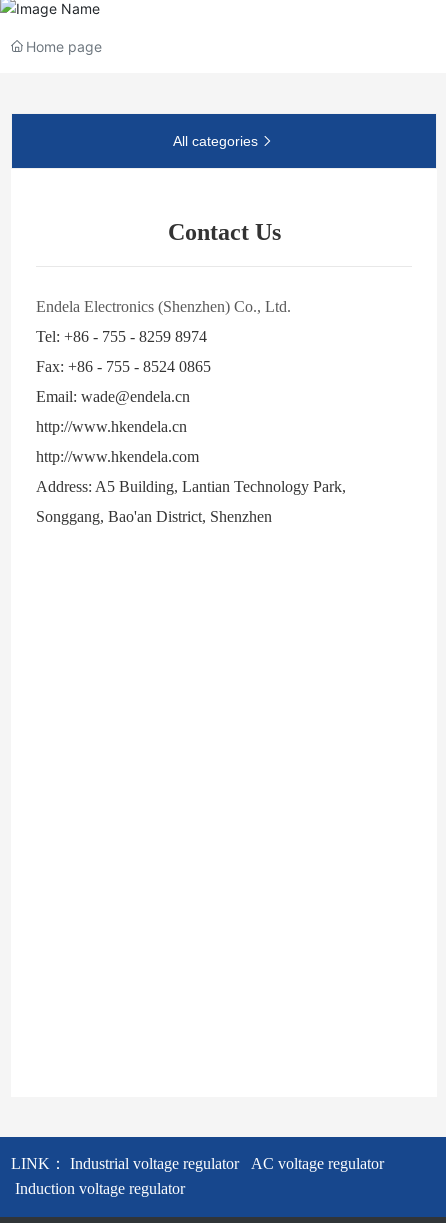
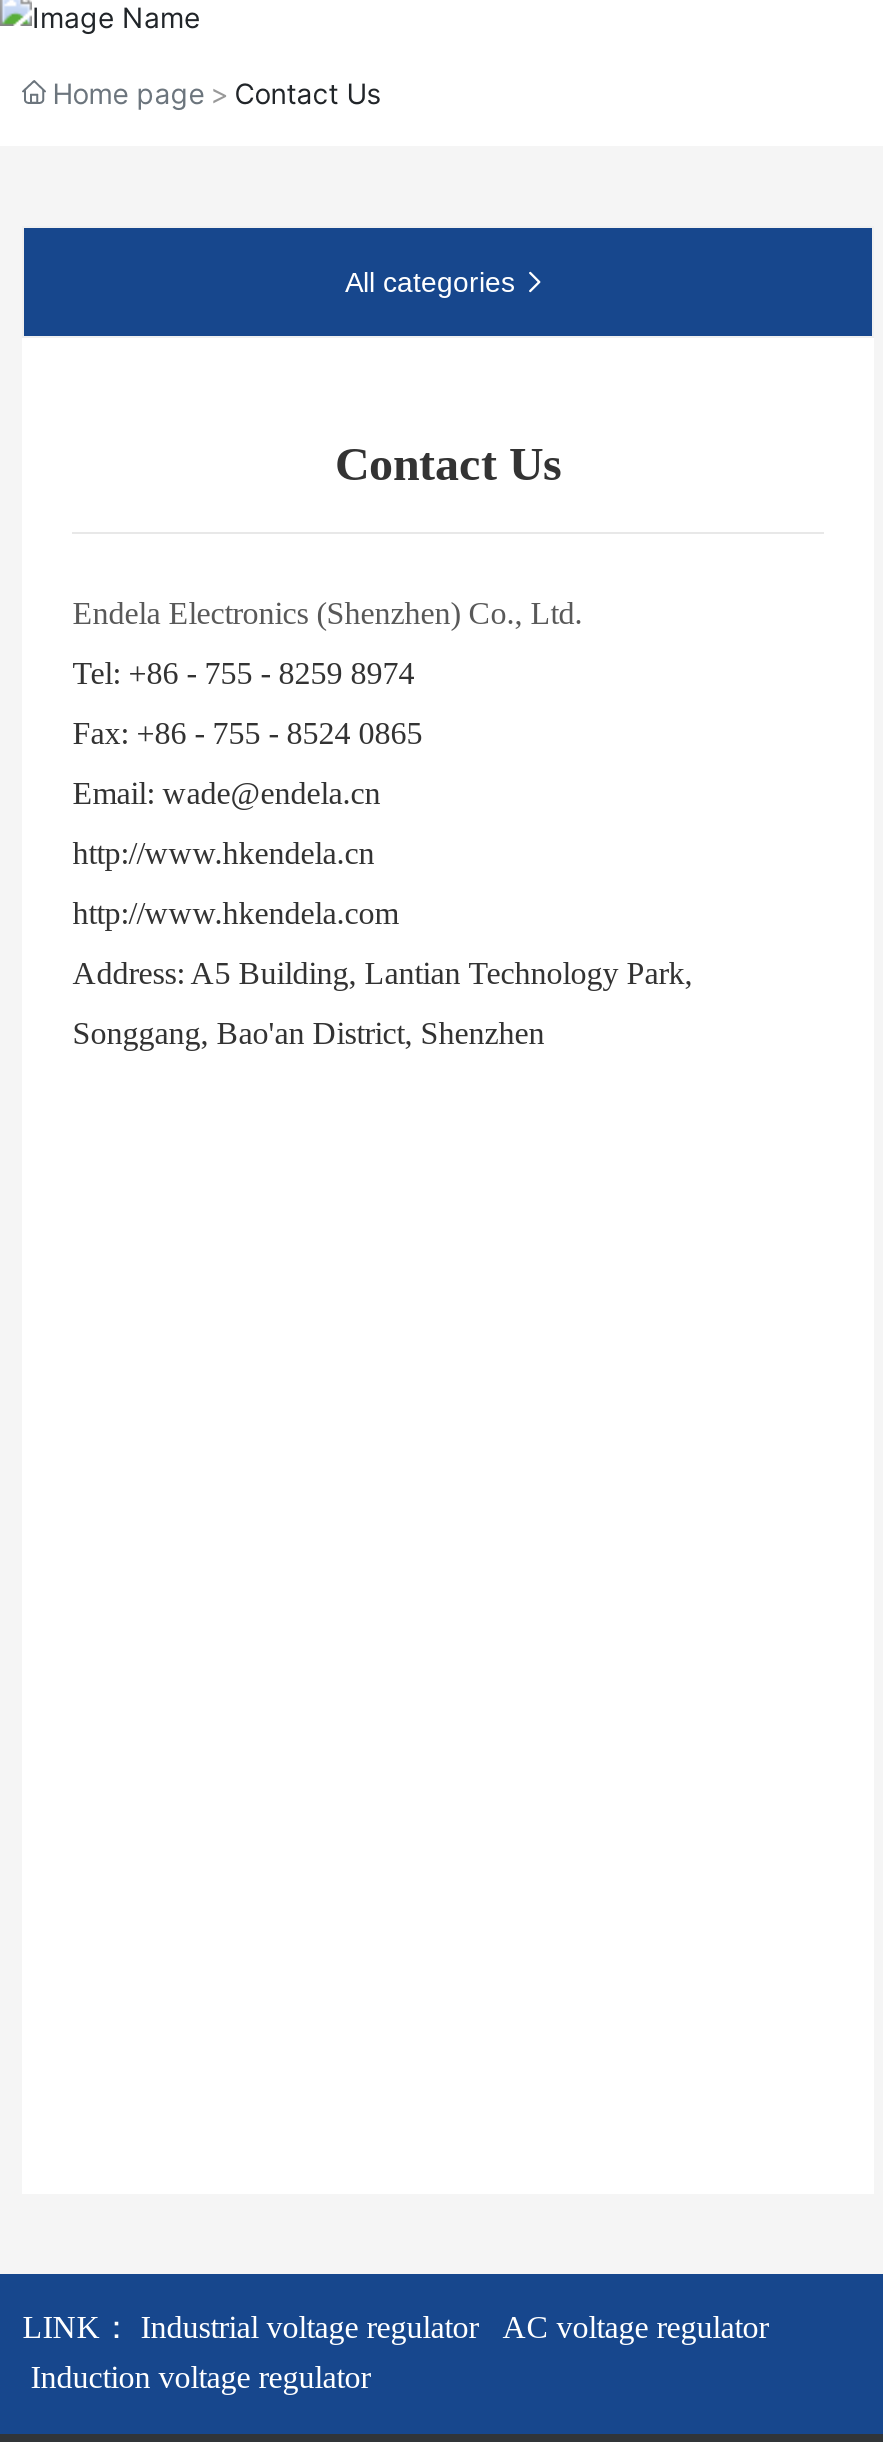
none -> [234,75,380,109] Contact Us

